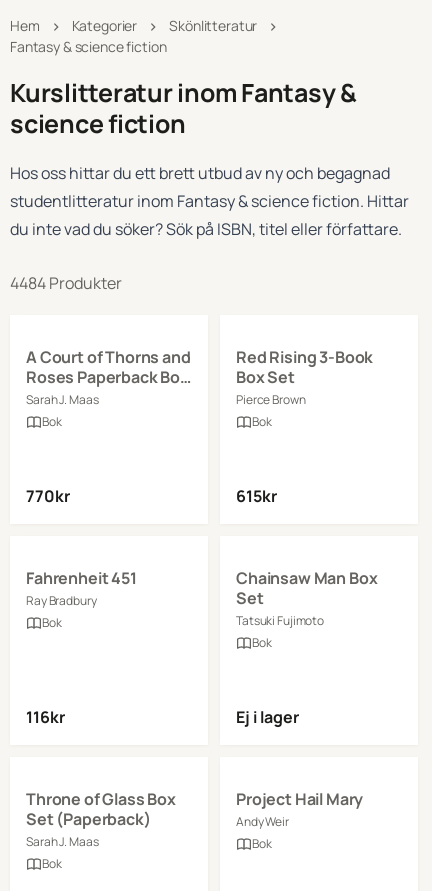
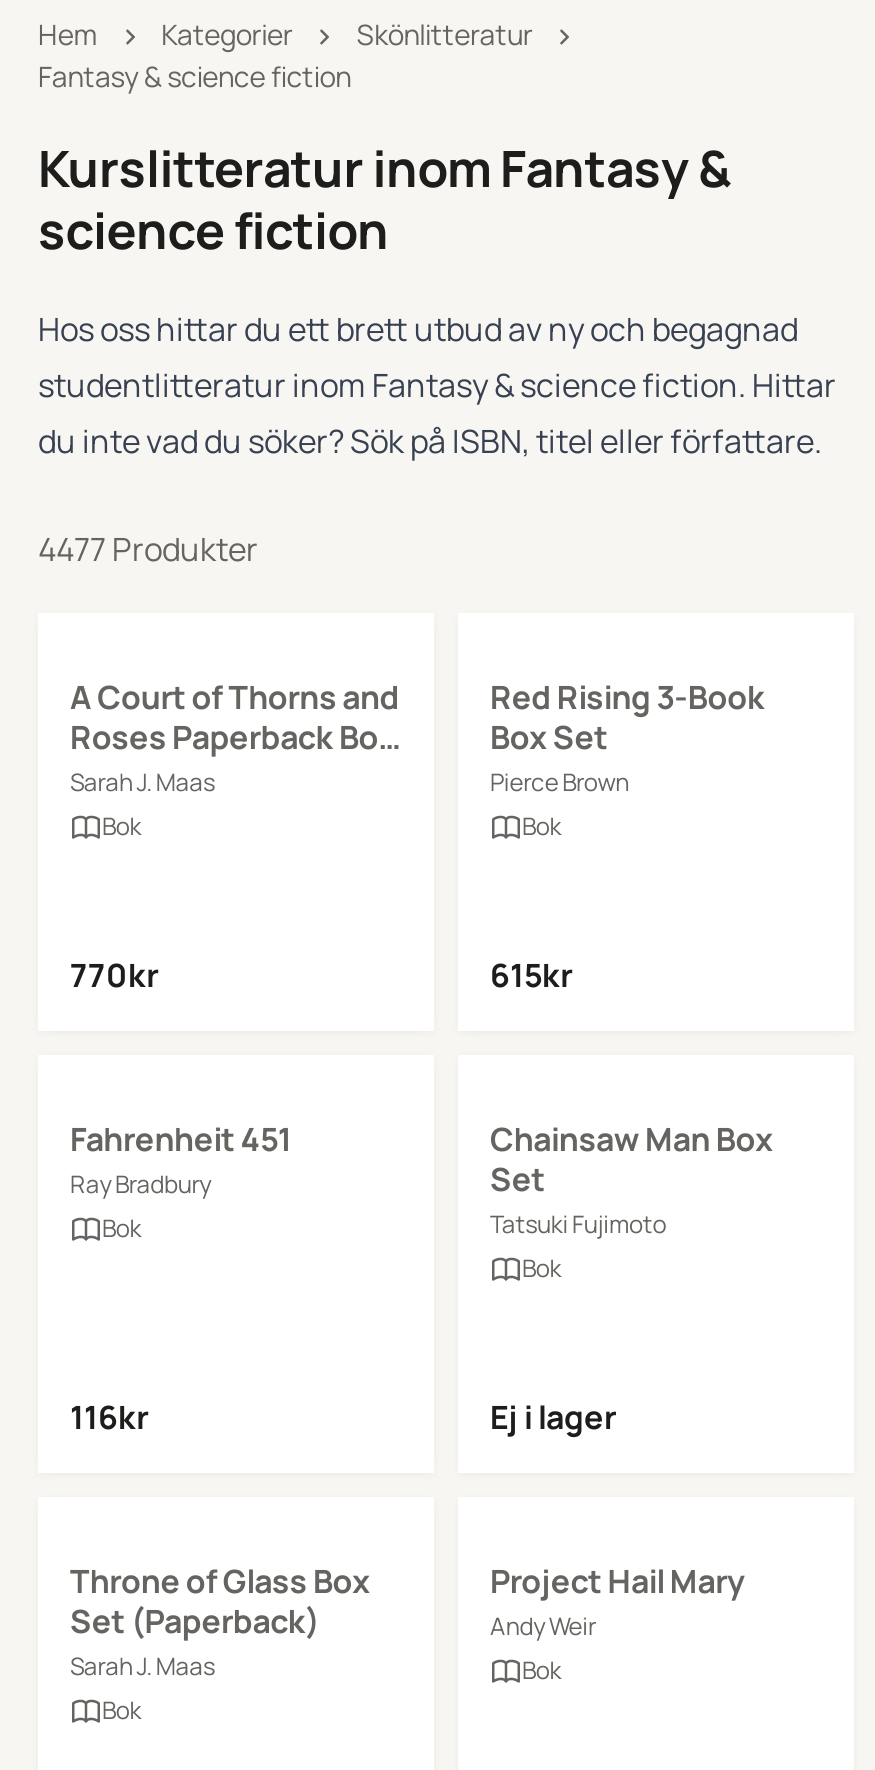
[10,272,122,294] 4484 Produkter -> [38,527,258,571] 4477 Produkter

